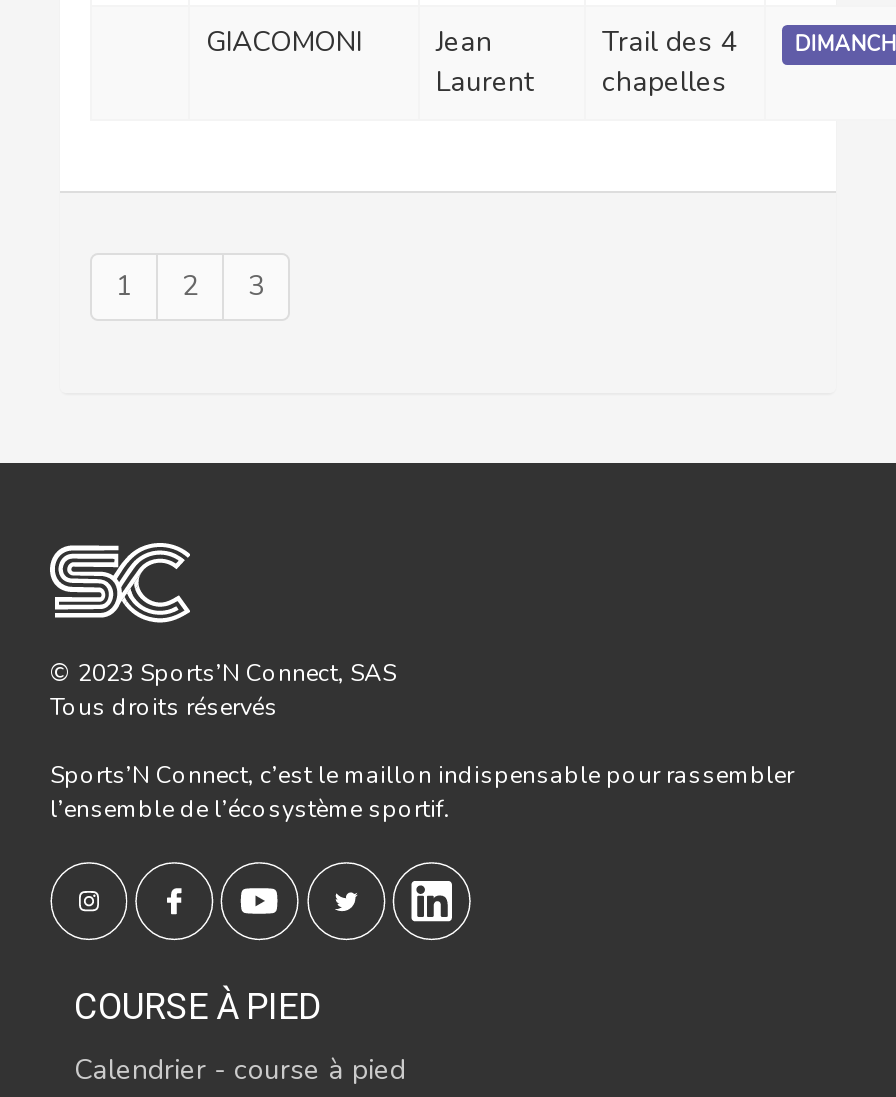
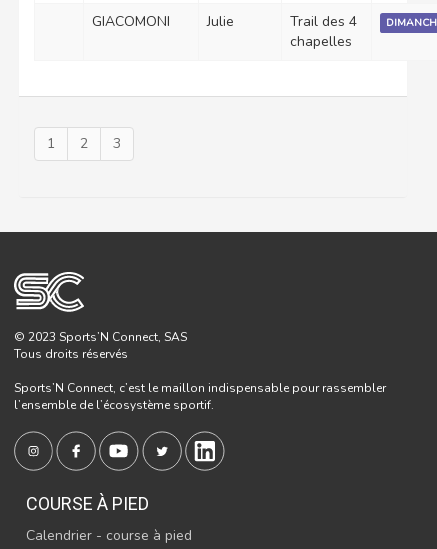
[436,23,534,101] Jean | Laurent -> [207,12,234,31] Julie

